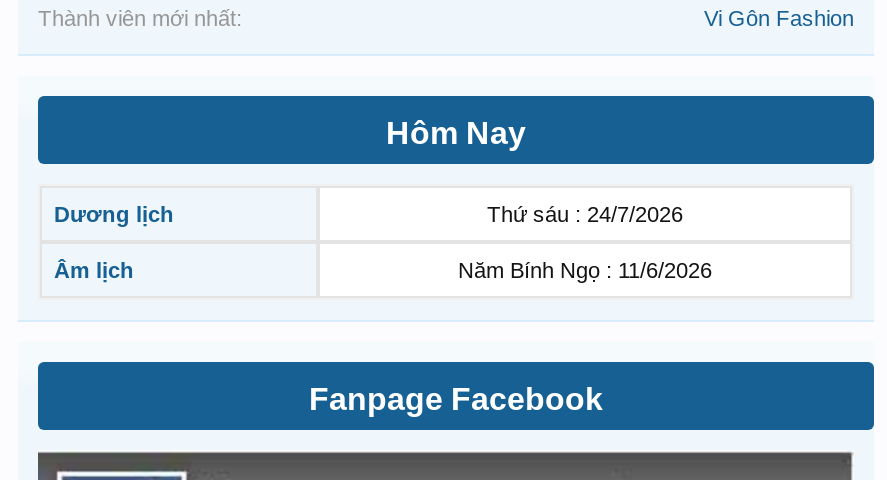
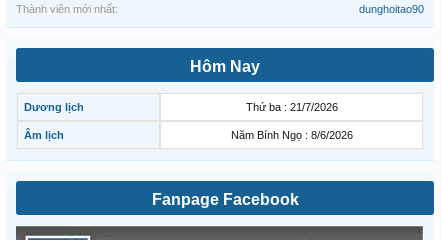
[704,6,854,30] Vi Gôn Fashion -> [359,3,424,15] dunghoitao90
[487,202,683,226] Thứ sáu : 24/7/2026 -> [245,101,337,113] Thứ ba : 21/7/2026
[458,258,712,282] Năm Bính Ngọ : 11/6/2026 -> [230,129,352,141] Năm Bính Ngọ : 8/6/2026

